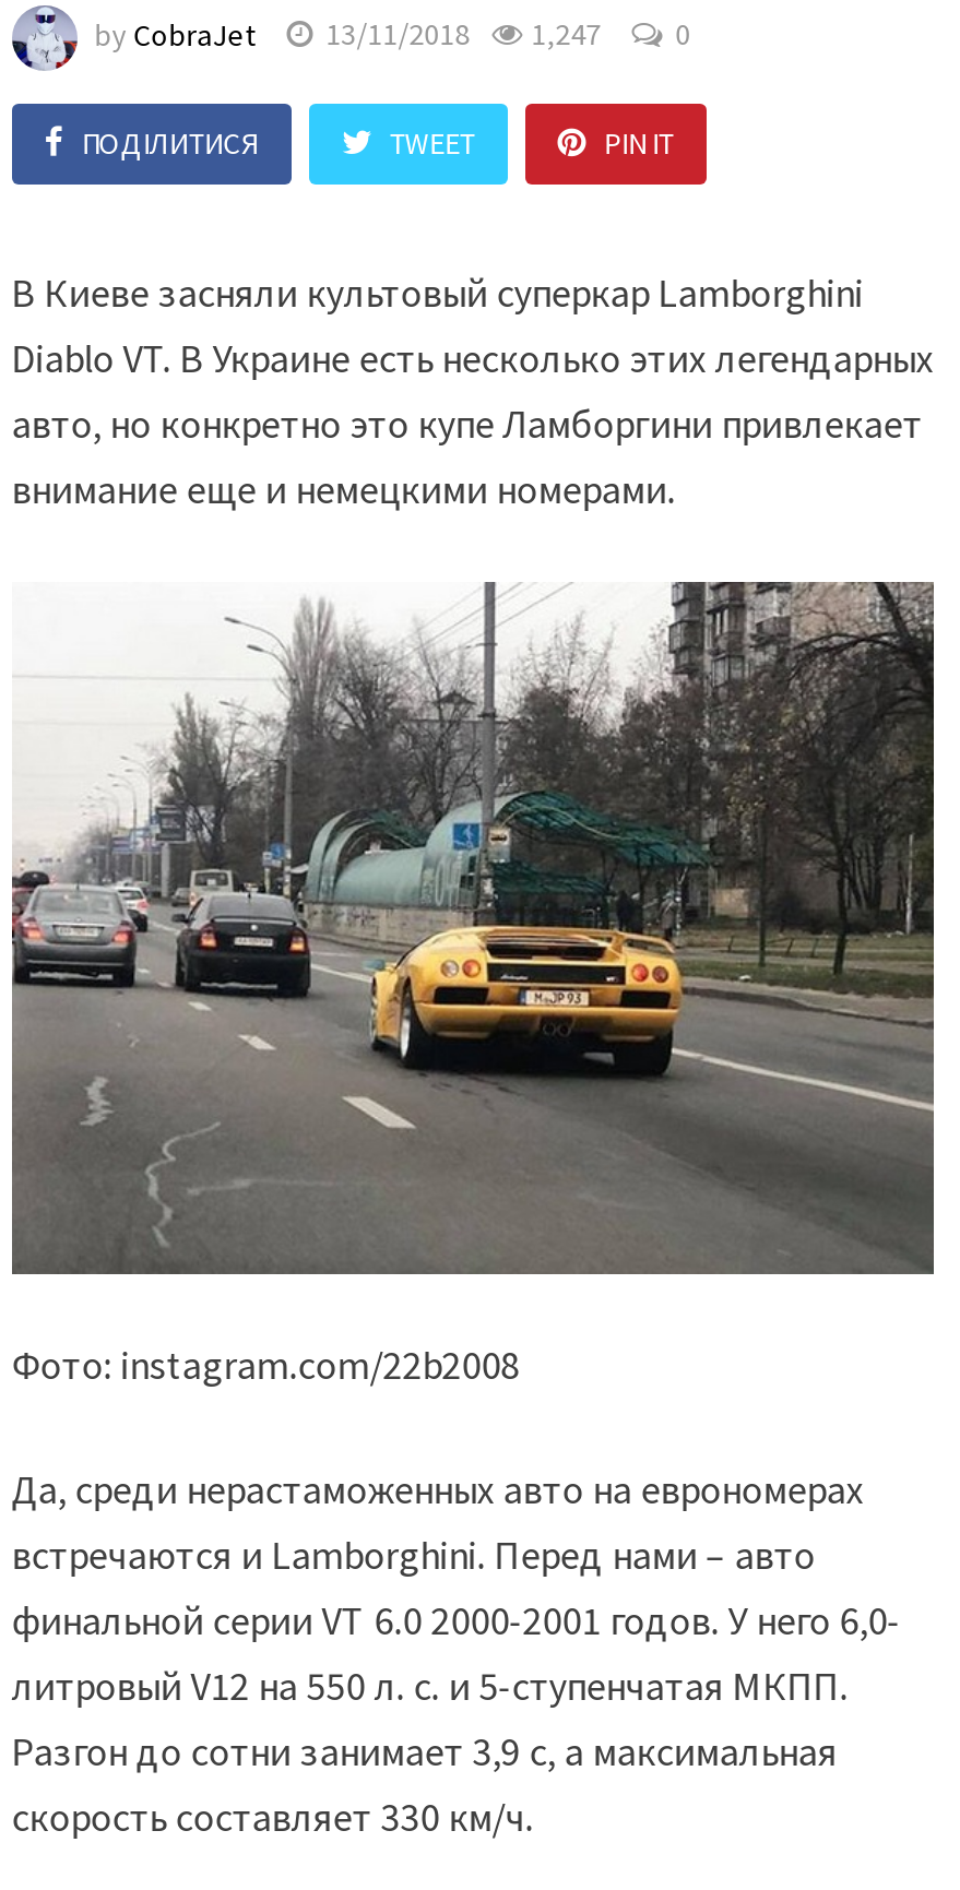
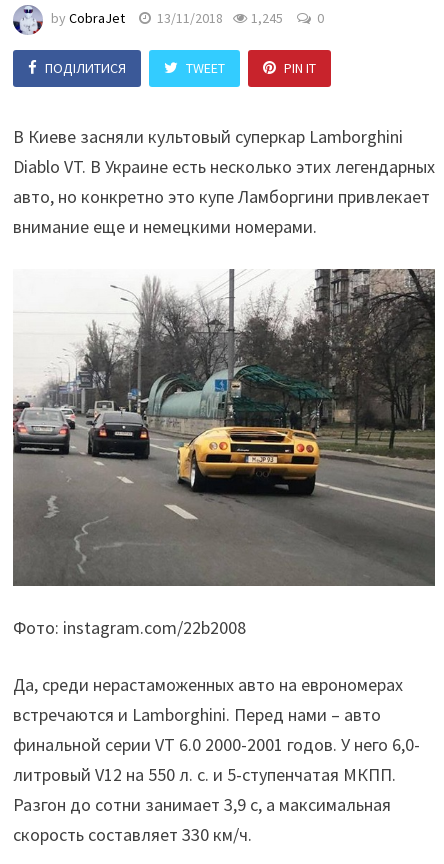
[95,15,691,54] by CobraJet 13/11/2018 1,247 0 -> [51,9,324,27] by CobraJet 13/11/2018 1,245 0

